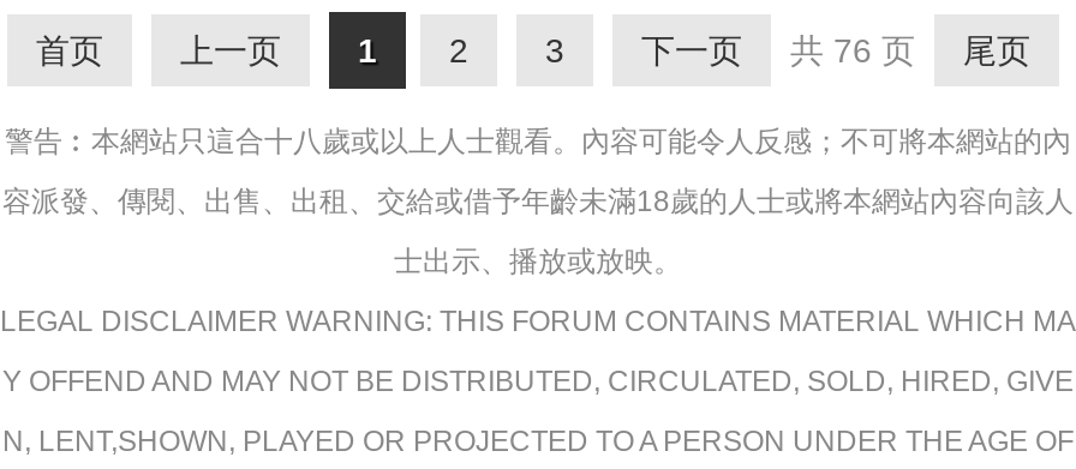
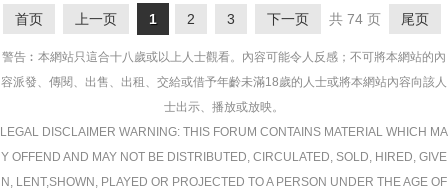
[36,31,1030,70] 首页 上一页 1 2 3 下一页 共 76 页 尾页 -> [15,11,429,27] 首页 上一页 1 2 3 下一页 共 74 页 尾页

